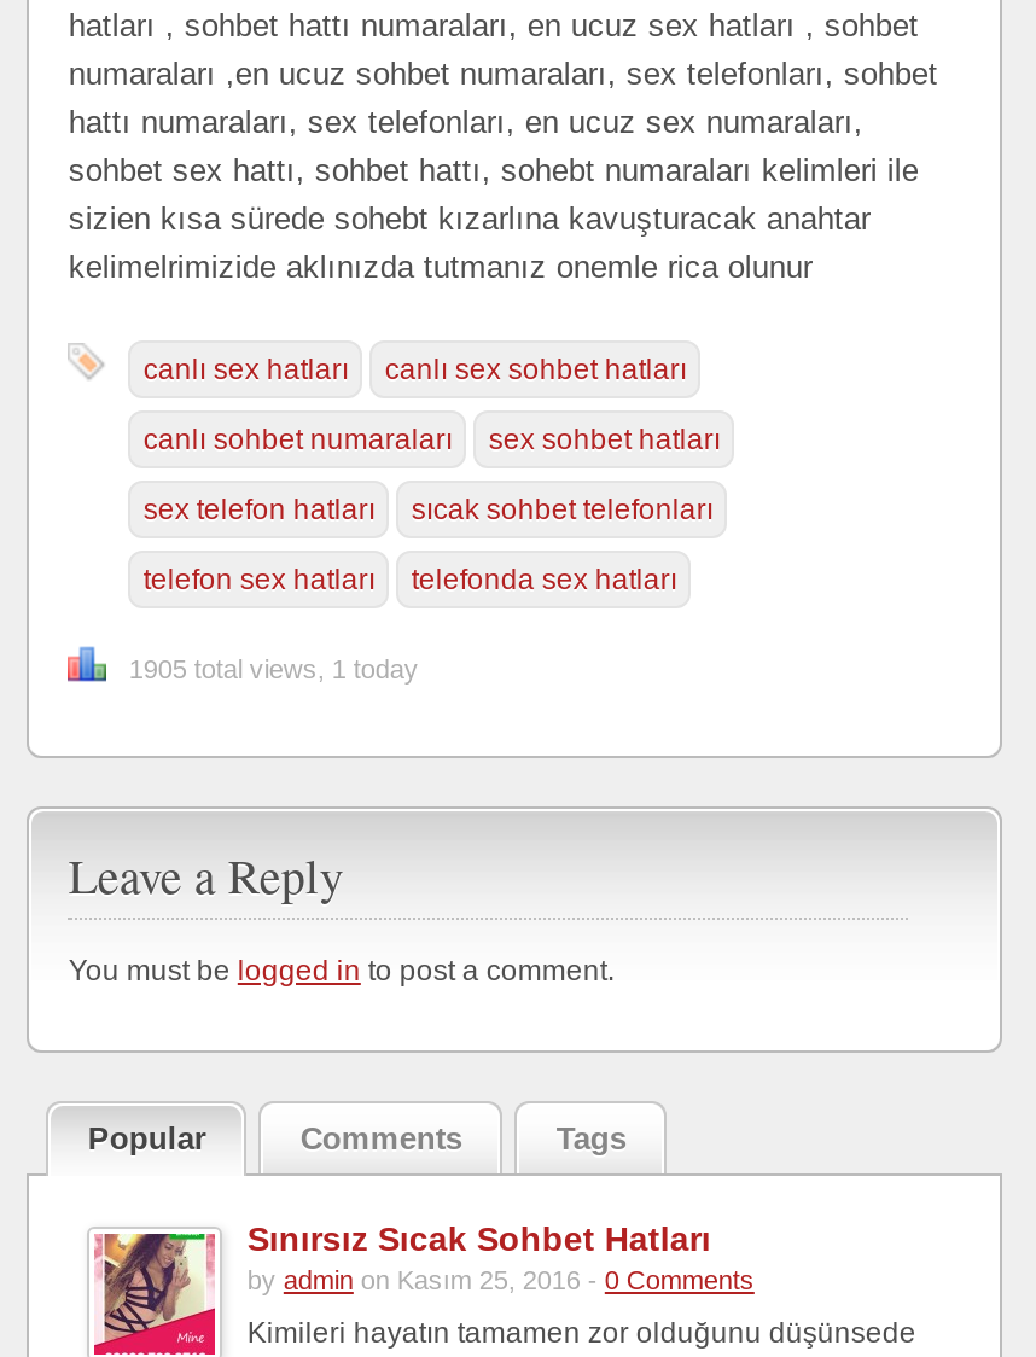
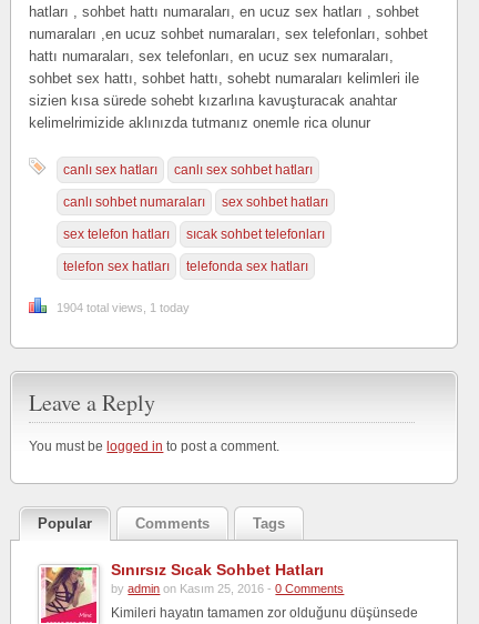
[129,654,419,683] 1905 total views, 1 today -> [57,301,190,314] 1904 total views, 1 today

